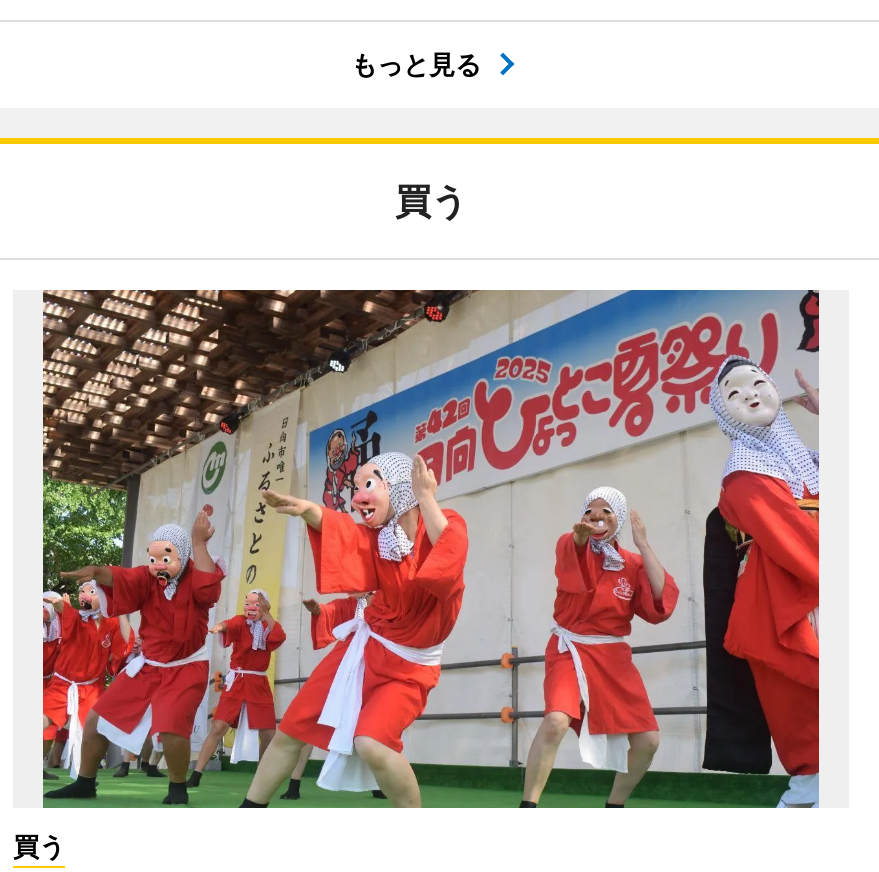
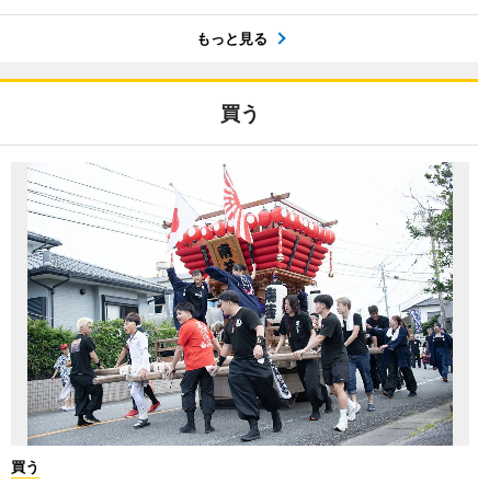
[41,288,821,810] [image] -> [26,162,454,446] [image]

